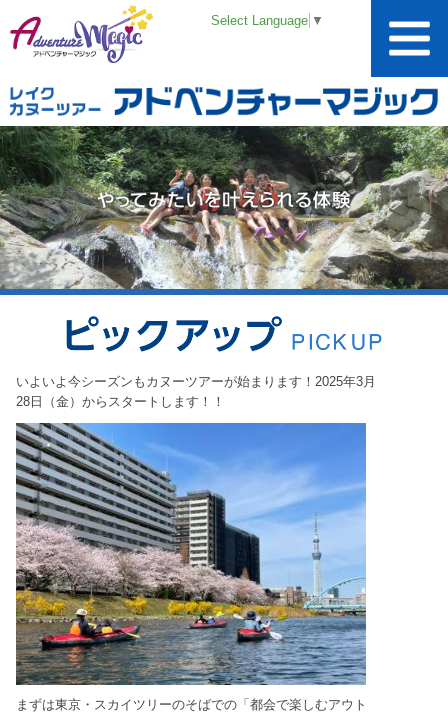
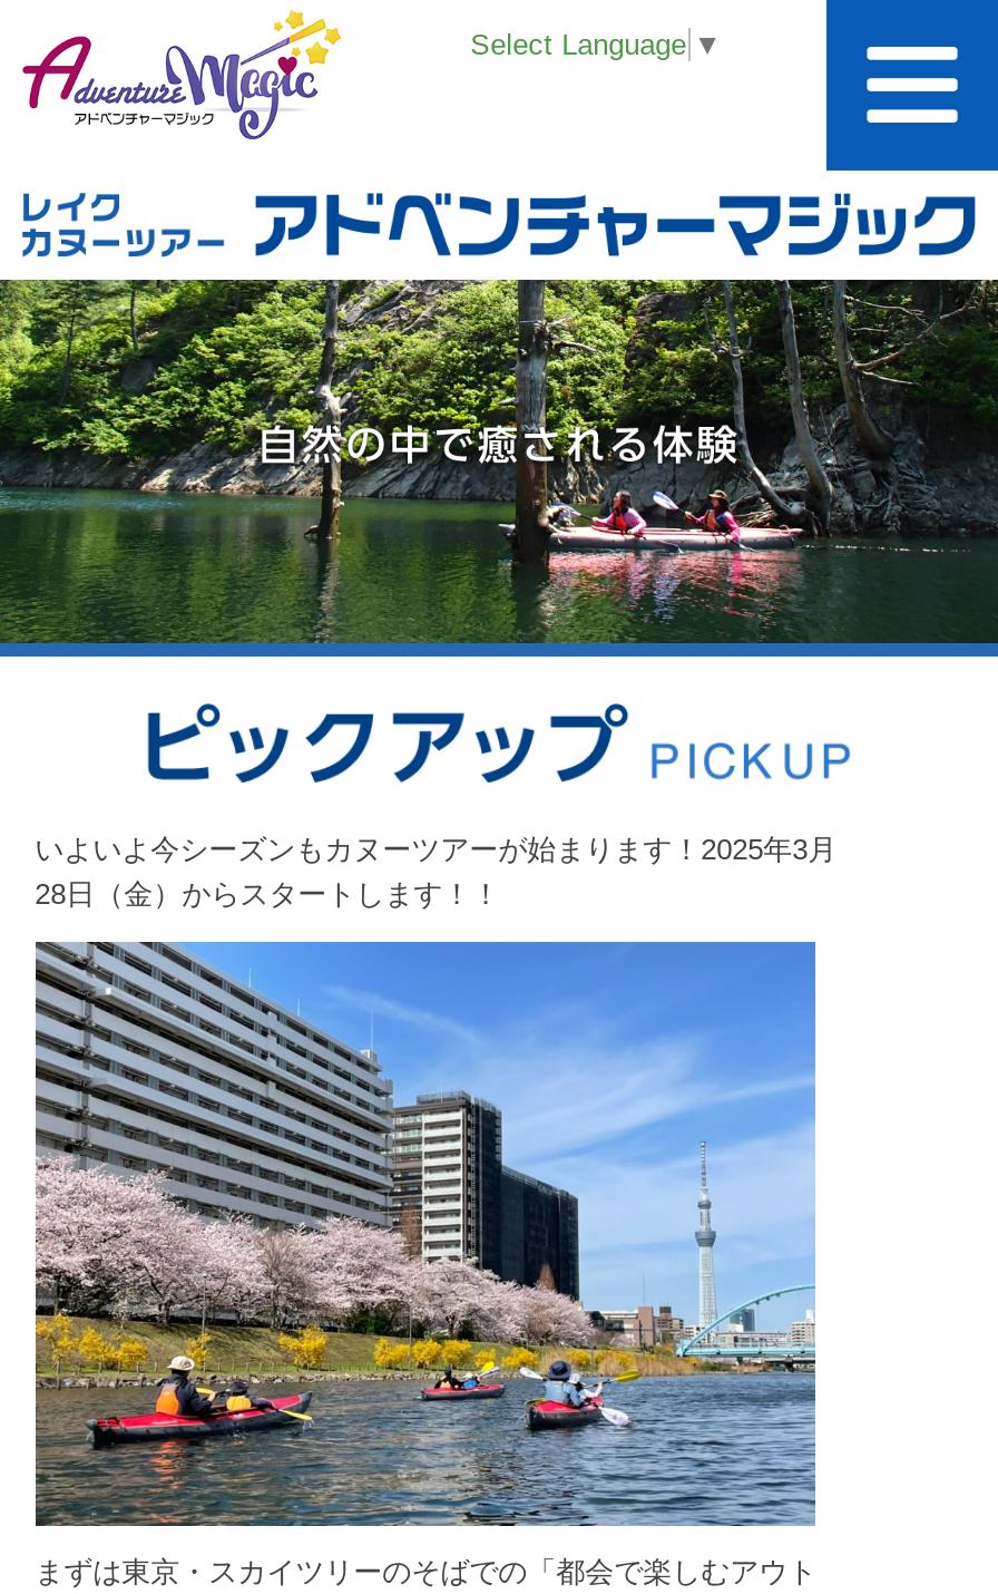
[3,125,445,290] [image] -> [7,278,991,645] [image]

